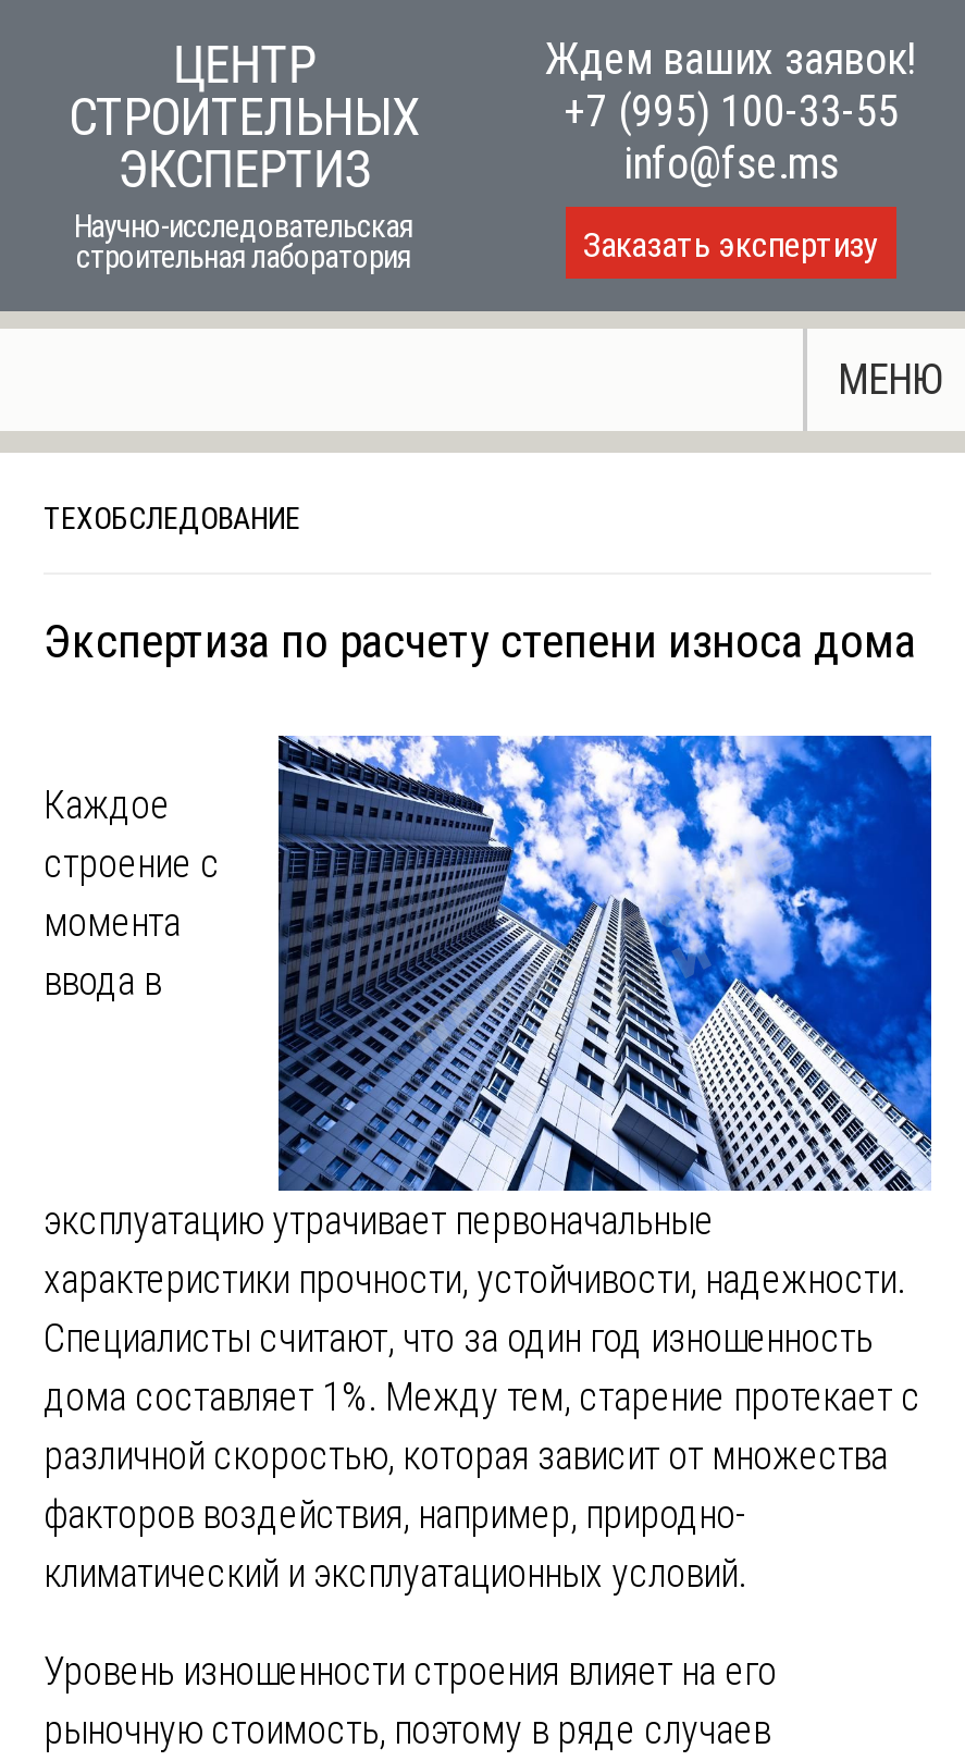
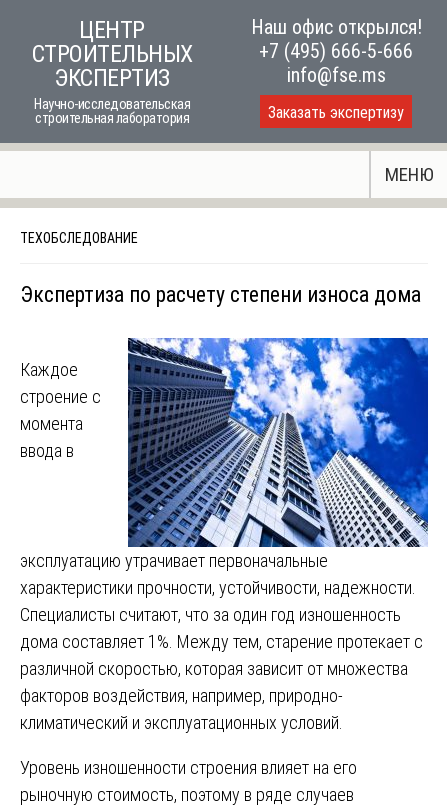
[545,33,917,137] Ждем ваших заявок! | +7 (995) 100-33-55 -> [250,15,421,63] Наш офис открылся! | +7 (495) 666-5-666

